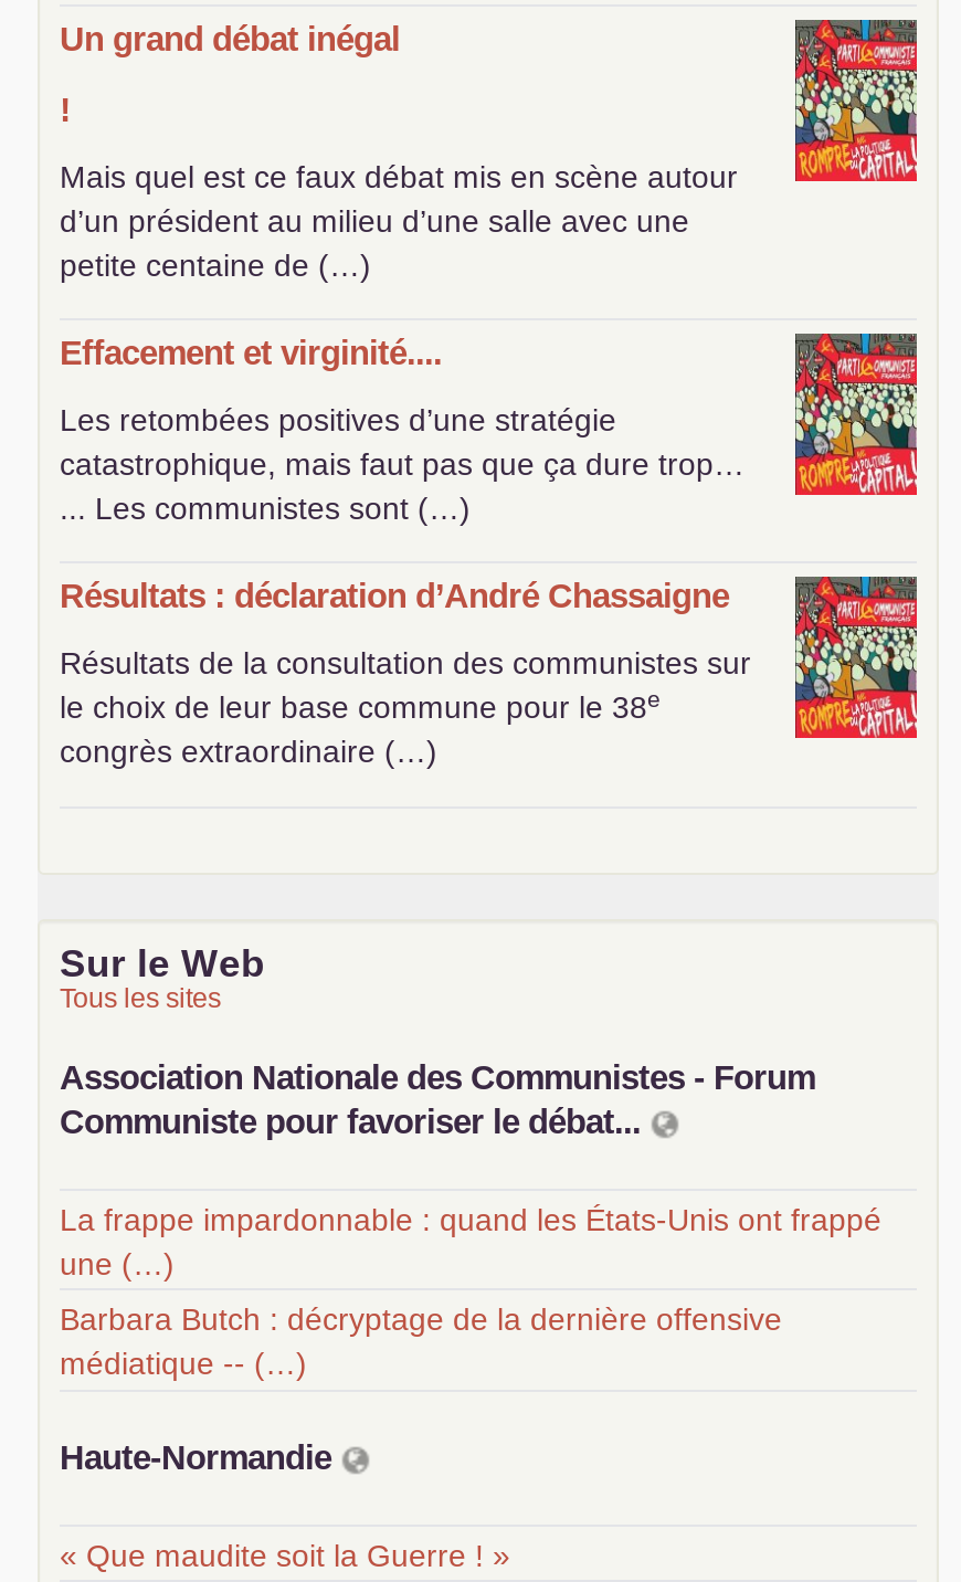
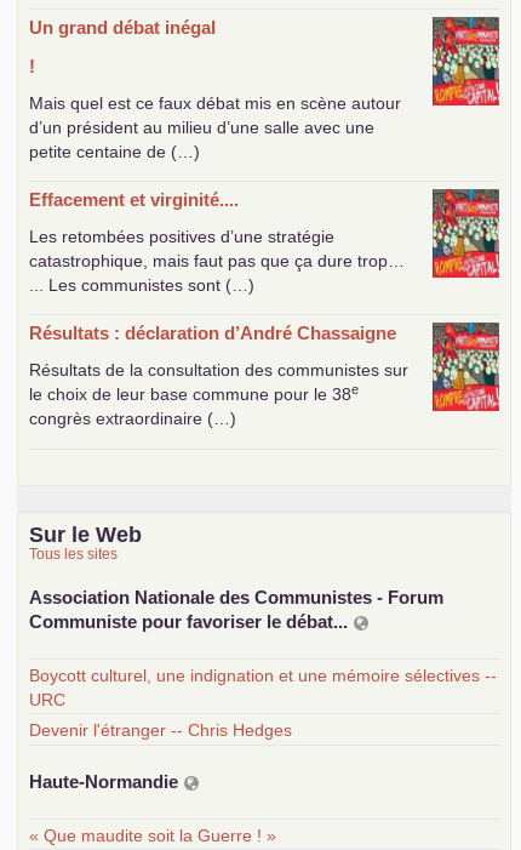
[60,1201,881,1280] La frappe impardonnable : quand les États-Unis ont frappé | une (…) -> [29,665,497,709] Boycott culturel, une indignation et une mémoire sélectives -- | URC
[60,1300,782,1380] Barbara Butch : décryptage de la dernière offensive | médiatique -- (…) -> [29,720,292,739] Devenir l'étranger -- Chris Hedges

